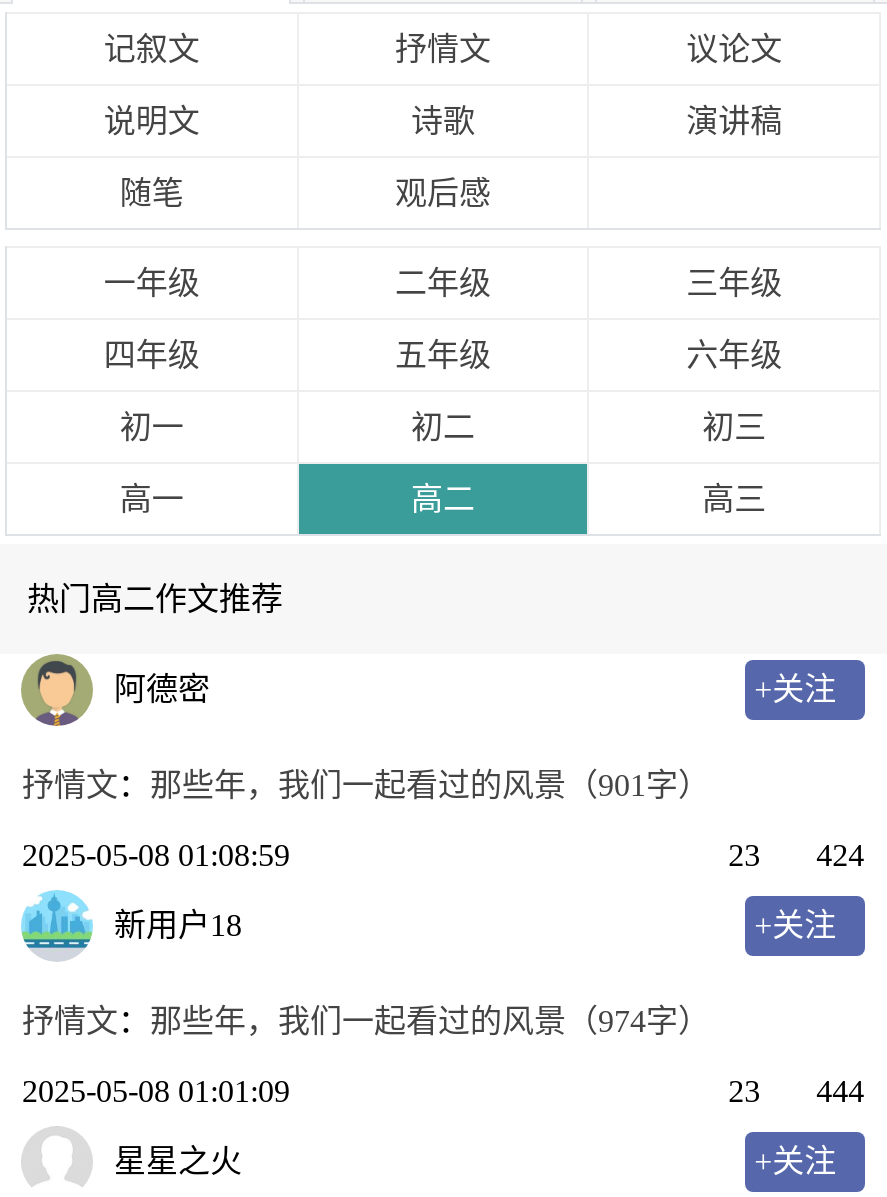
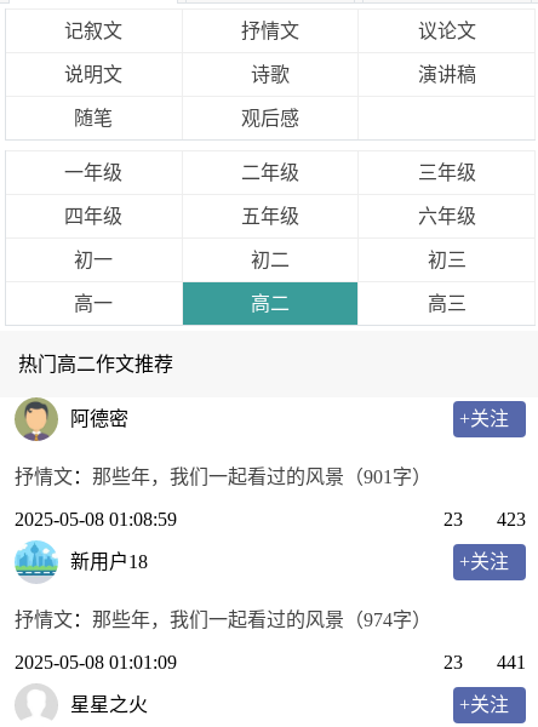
[728,838,864,872] 23 424 -> [443,509,525,529] 23 423
[728,1074,864,1108] 23 444 -> [443,652,525,672] 23 441

